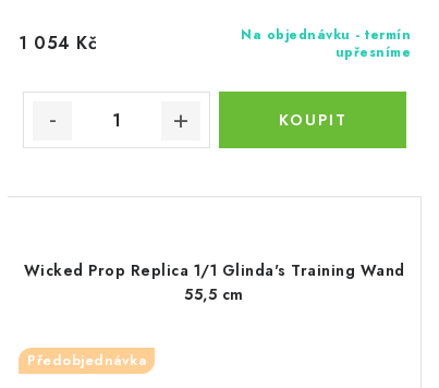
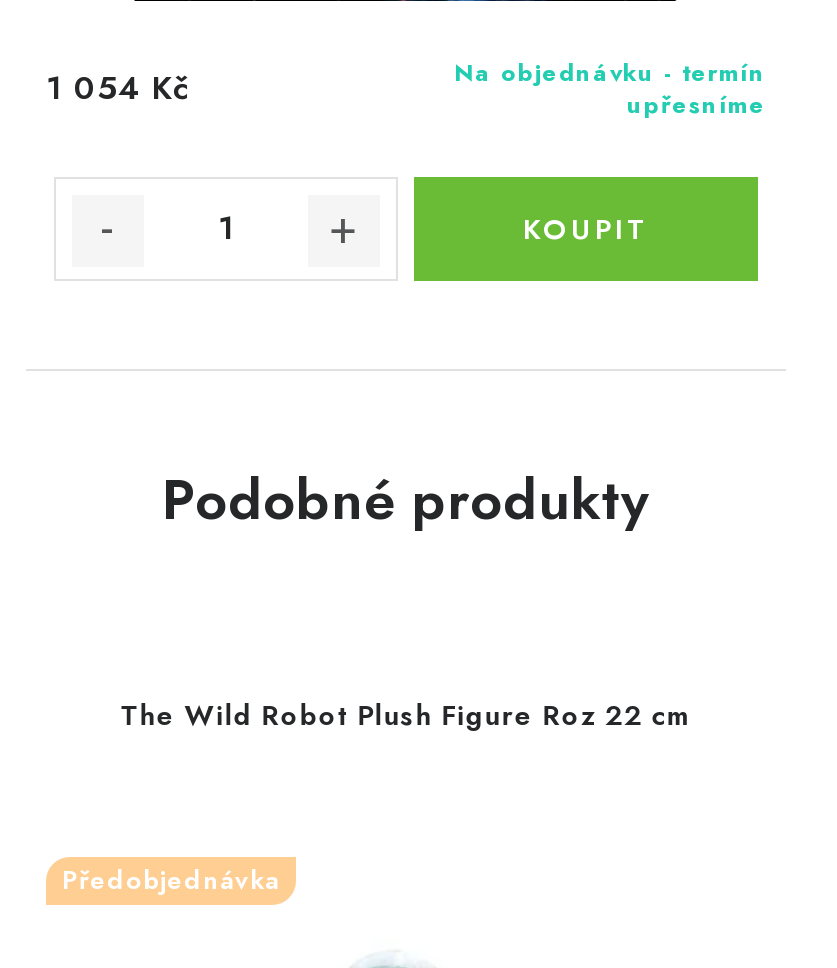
[23,260,405,305] Wicked Prop Replica 1/1 Glinda's Training Wand | 55,5 cm -> [120,458,692,734] Podobné produkty | The Wild Robot Plush Figure Roz 22 cm

